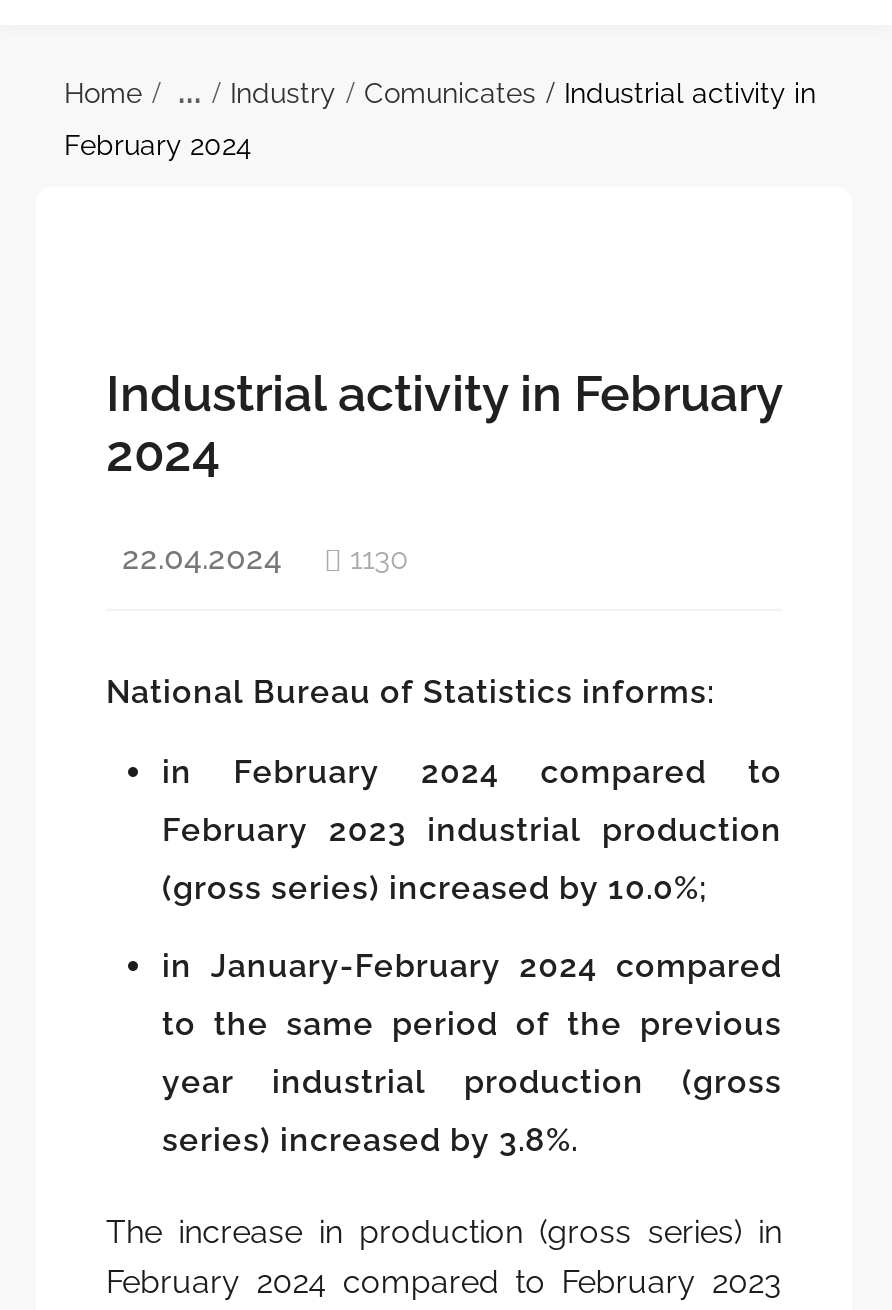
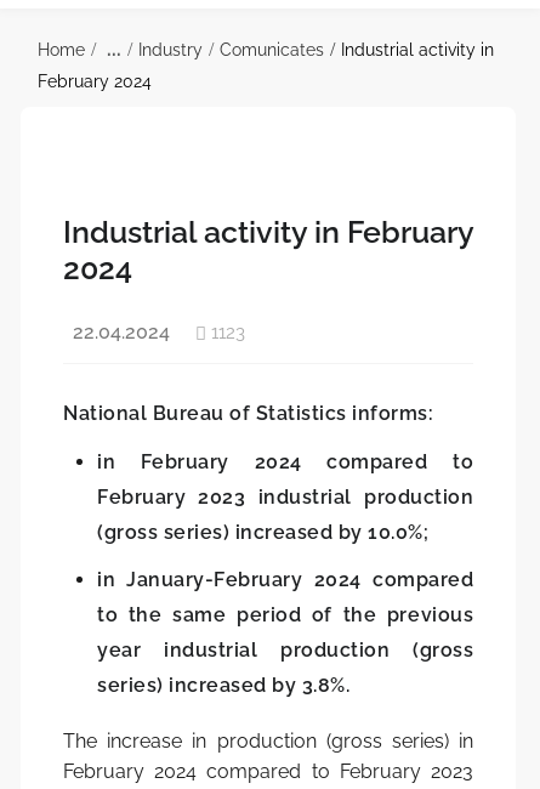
[122,539,408,577] 22.04.2024 1130 -> [73,320,245,344] 22.04.2024 1123

